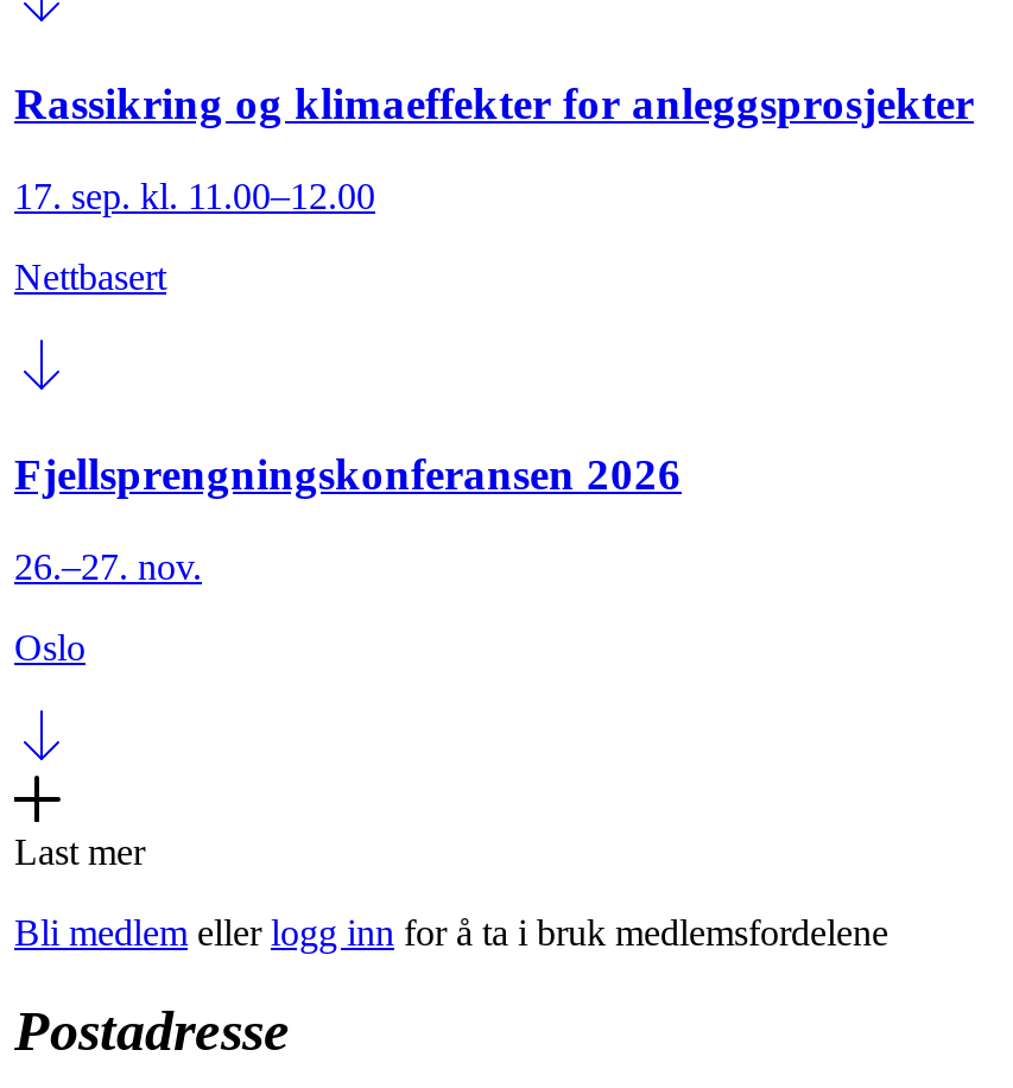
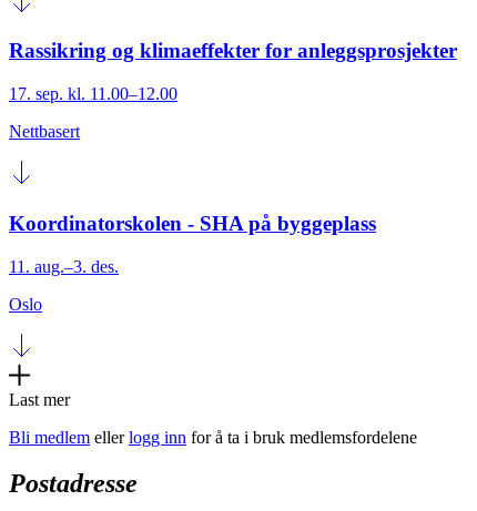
[14,449,682,498] Fjellsprengningskonferansen 2026 -> [9,211,376,235] Koordinatorskolen - SHA på byggeplass
[14,545,202,586] 26.–27. nov. -> [9,257,119,276] 11. aug.–3. des.

